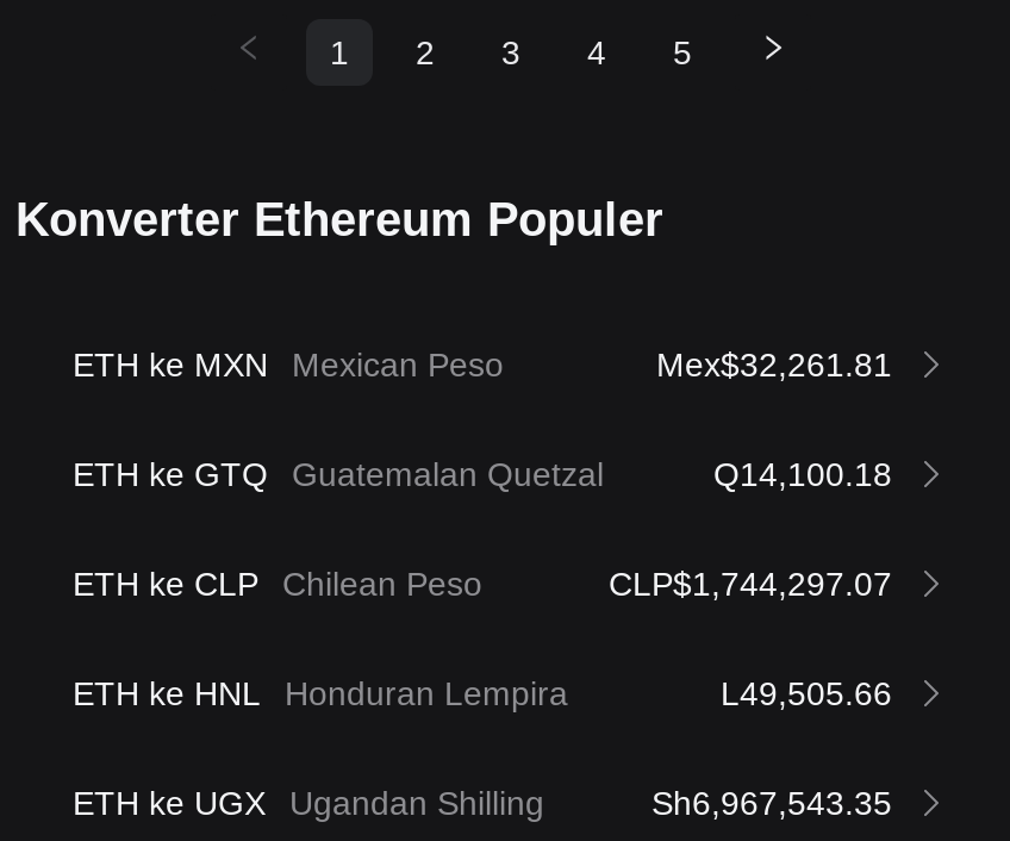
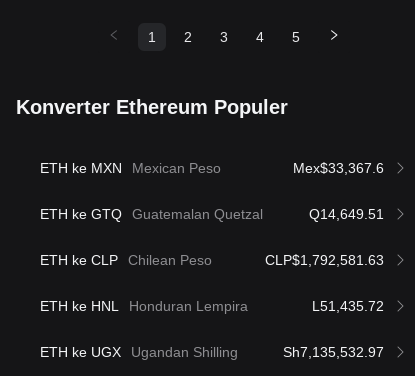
[656,345,892,383] Mex$32,261.81 -> [293,160,384,176] Mex$33,367.6
[713,455,892,493] Q14,100.18 -> [309,206,384,222] Q14,649.51
[609,564,892,602] CLP$1,744,297.07 -> [265,252,384,268] CLP$1,792,581.63
[721,674,892,712] L49,505.66 -> [312,298,384,314] L51,435.72
[651,783,892,821] Sh6,967,543.35 -> [283,344,384,360] Sh7,135,532.97

